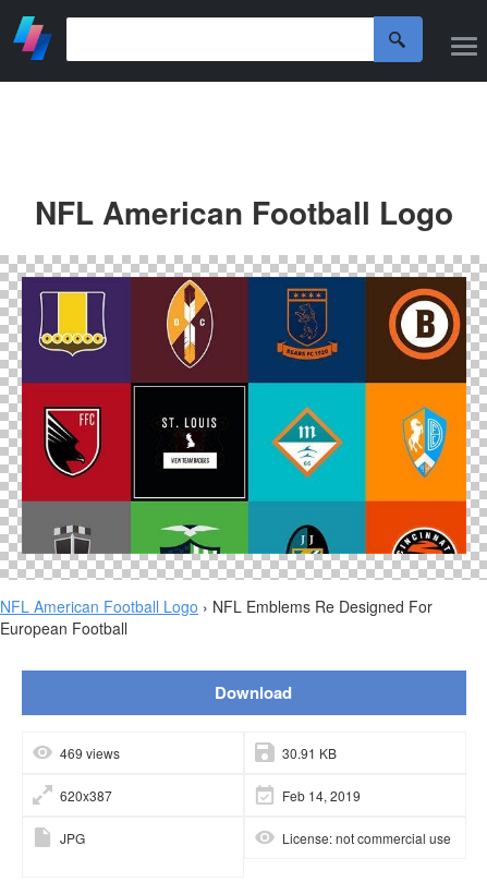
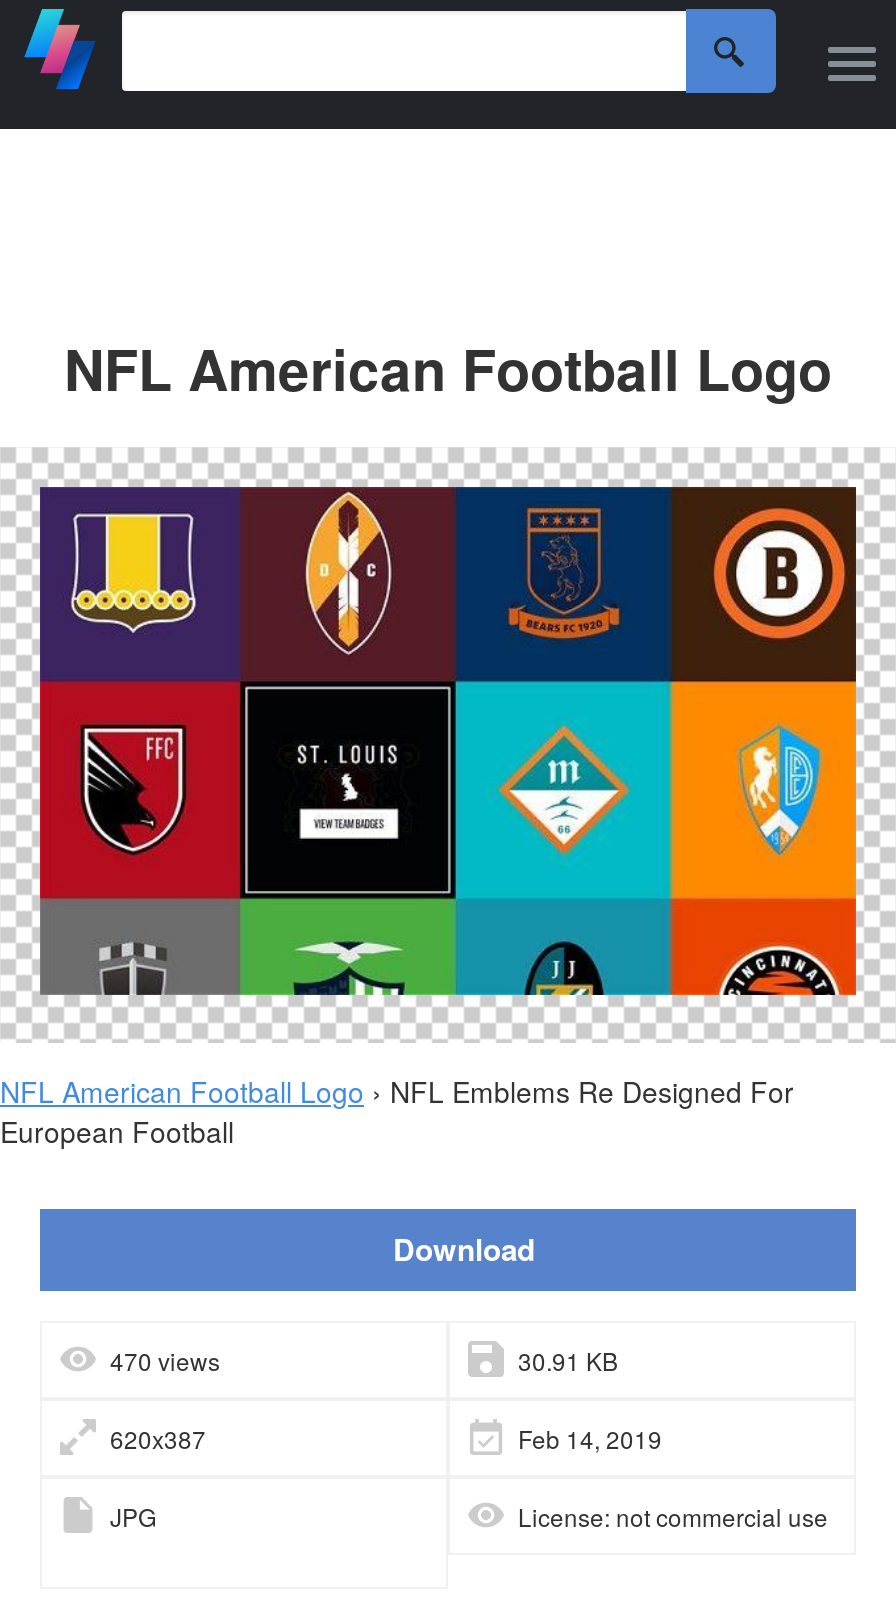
[60,744,120,763] 469 views -> [110,1344,220,1378] 470 views

